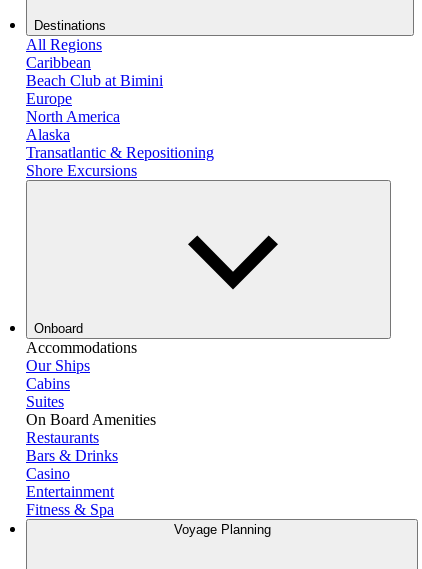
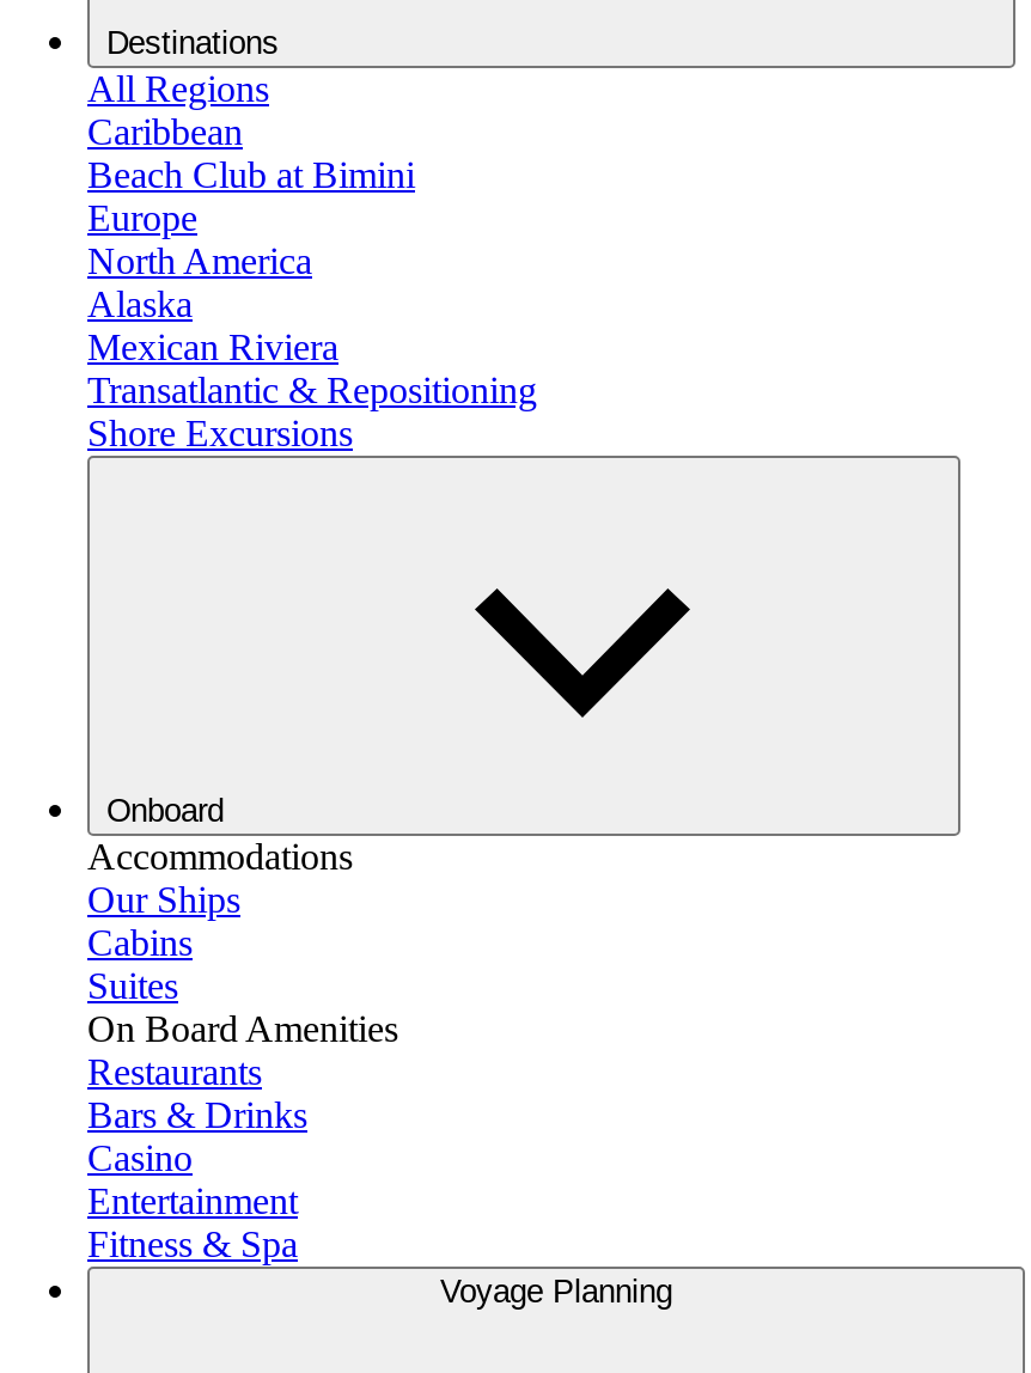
none -> [87,327,338,368] Mexican Riviera

